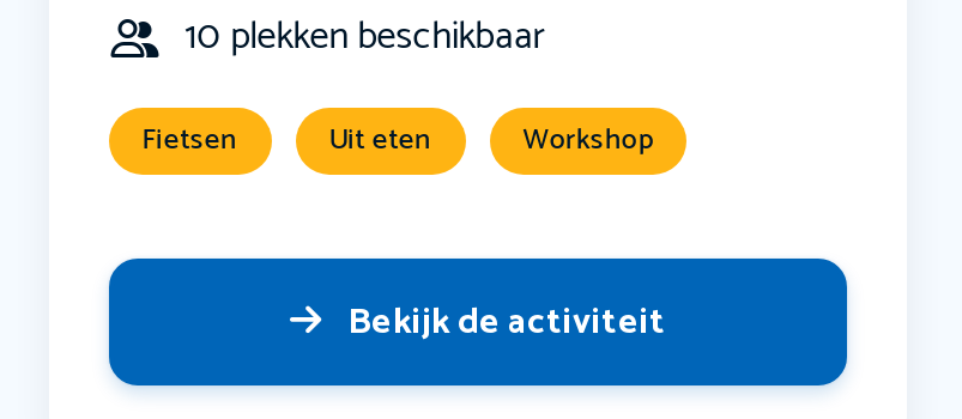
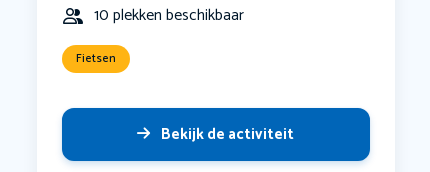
[329,118,652,164] Uit eten | Workshop -> none

